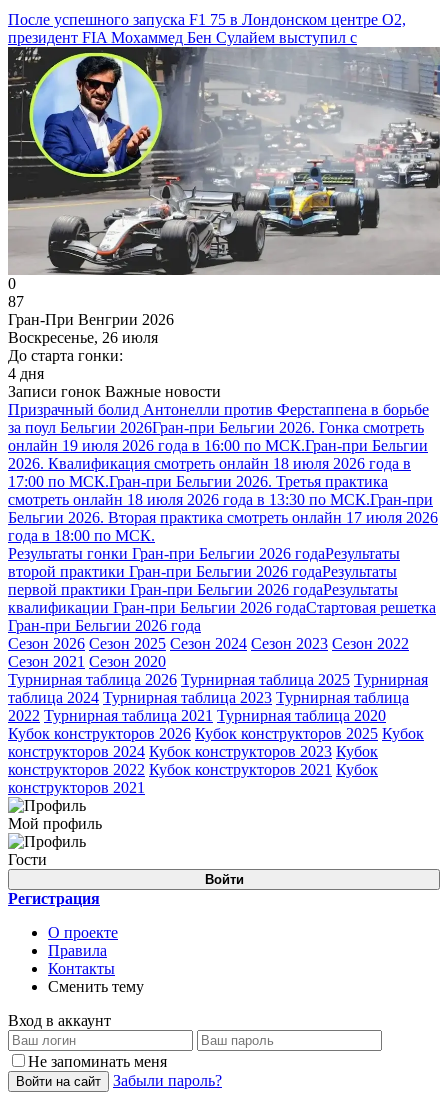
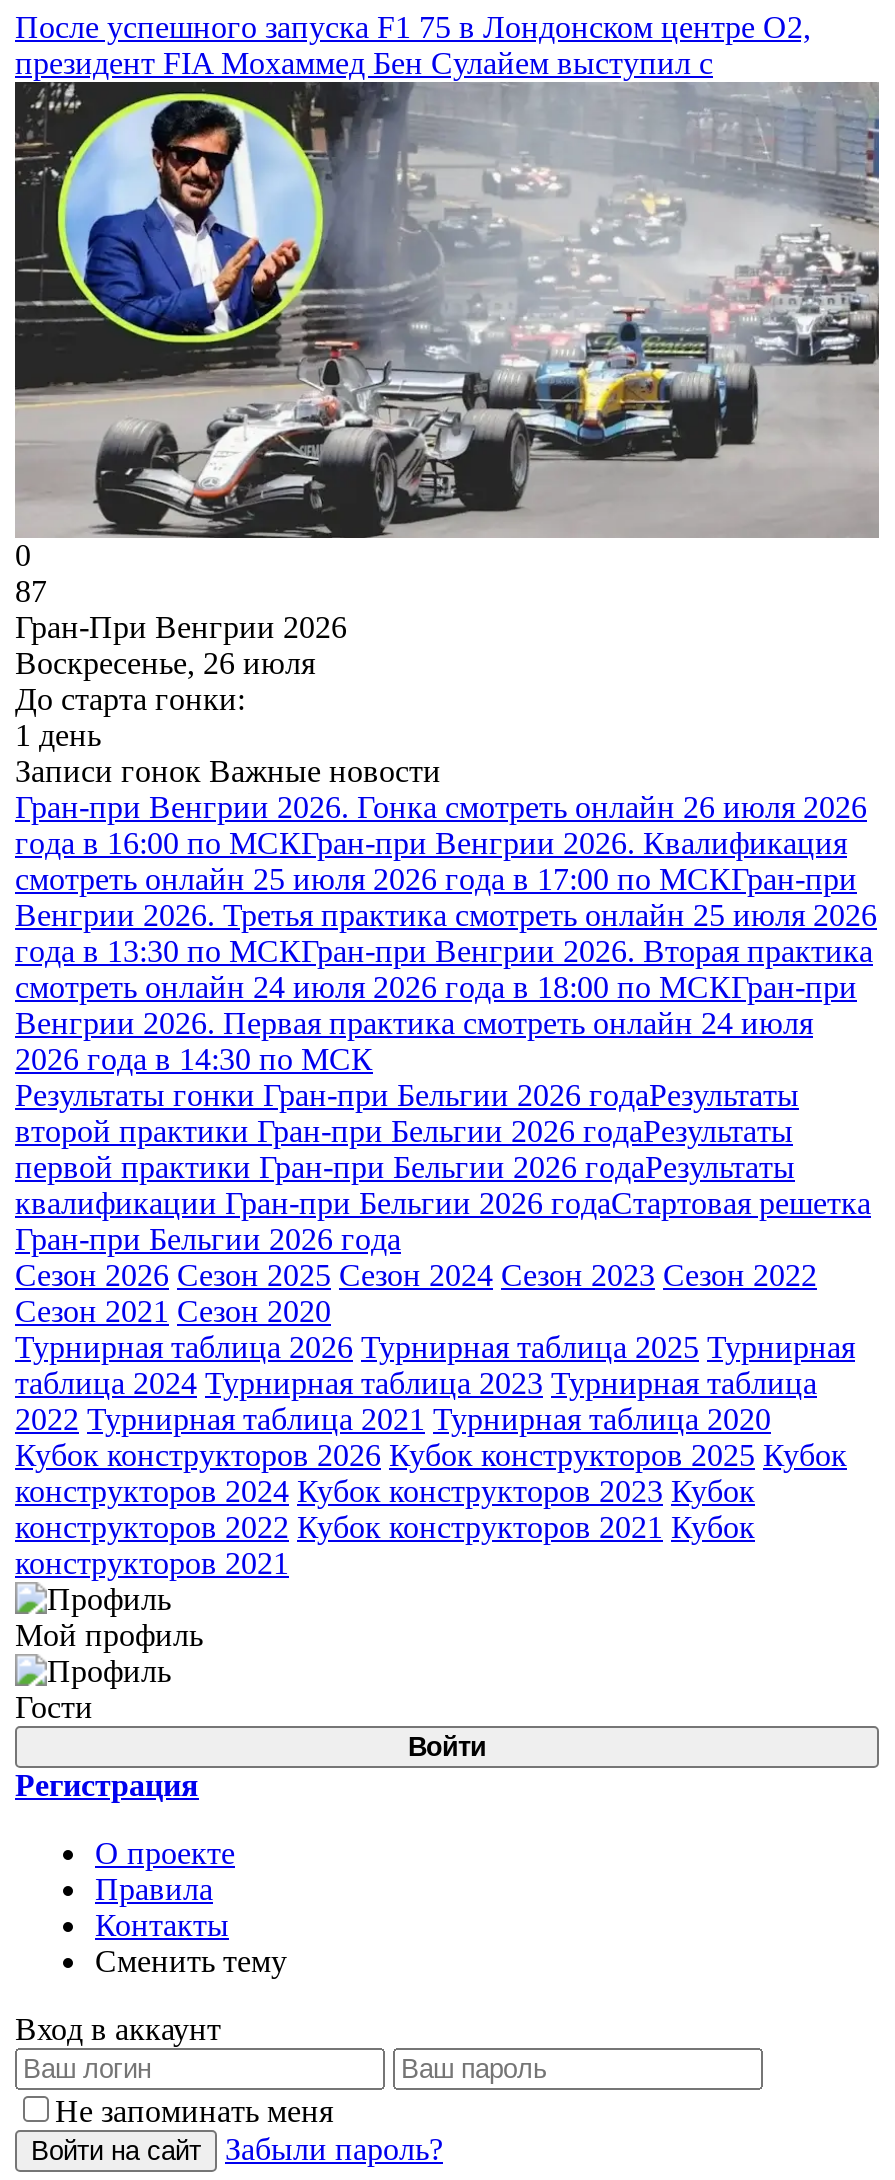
[8,365,44,382] 4 дня -> [15,719,101,753] 1 день
[8,401,438,544] Призрачный болид Антонелли против Ферстаппена в борьбе | за поул Бельгии 2026Гран-при Бельгии 2026. Гонка смотреть | онлайн 19 июля 2026 года в 16:00 по МСК.Гран-при Бельгии | 2026. Квалификация смотреть онлайн 18 июля 2026 года в | 17:00 по МСК.Гран-при Бельгии 2026. Третья практика | смотреть онлайн 18 июля 2026 года в 13:30 по МСК.Гран-при | Бельгии 2026. Вторая практика смотреть онлайн 17 июля 2026 | года в 18:00 по МСК. -> [15,791,877,1077] Гран-при Венгрии 2026. Гонка смотреть онлайн 26 июля 2026 | года в 16:00 по МСКГран-при Венгрии 2026. Квалификация | смотреть онлайн 25 июля 2026 года в 17:00 по МСКГран-при | Венгрии 2026. Третья практика смотреть онлайн 25 июля 2026 | года в 13:30 по МСКГран-при Венгрии 2026. Вторая практика | смотреть онлайн 24 июля 2026 года в 18:00 по МСКГран-при | Венгрии 2026. Первая практика смотреть онлайн 24 июля | 2026 года в 14:30 по МСК

